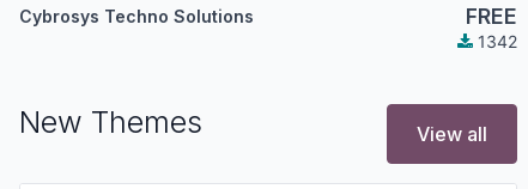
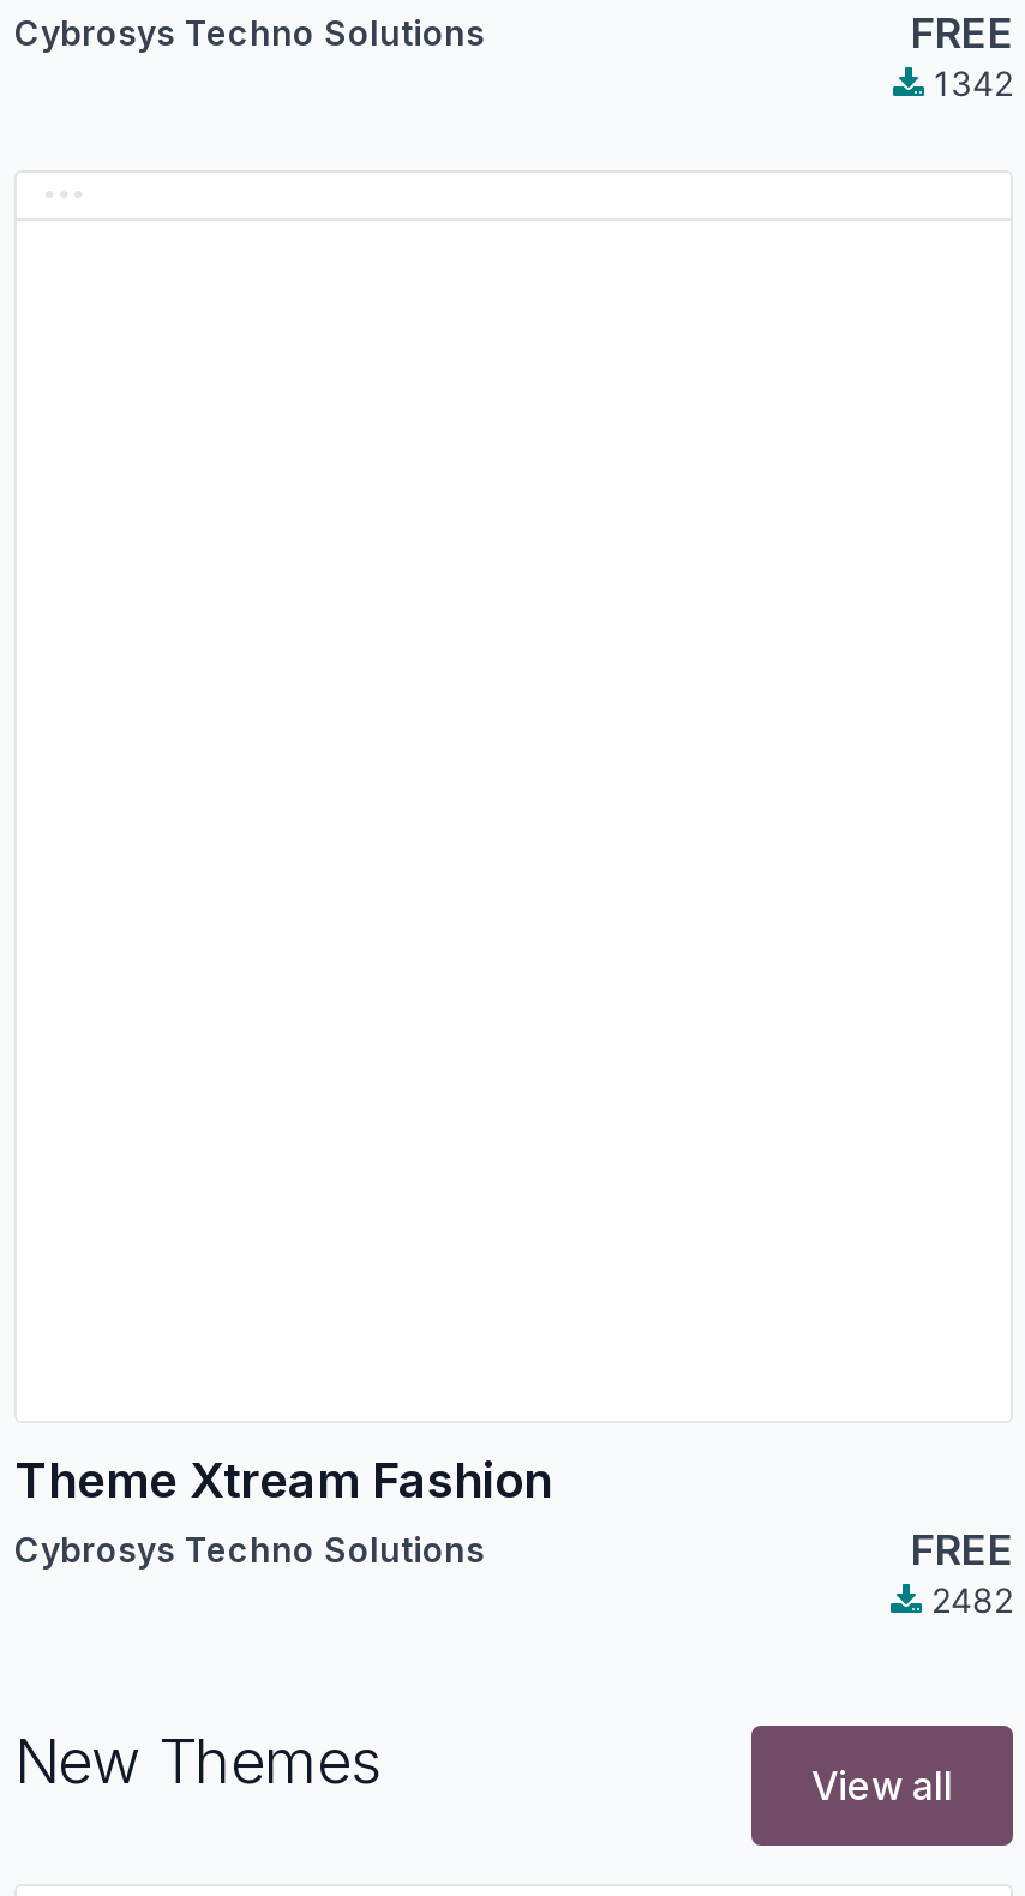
none -> [14,1454,1013,1622] Theme Xtream Fashion | Cybrosys Techno Solutions | FREE | 2482

